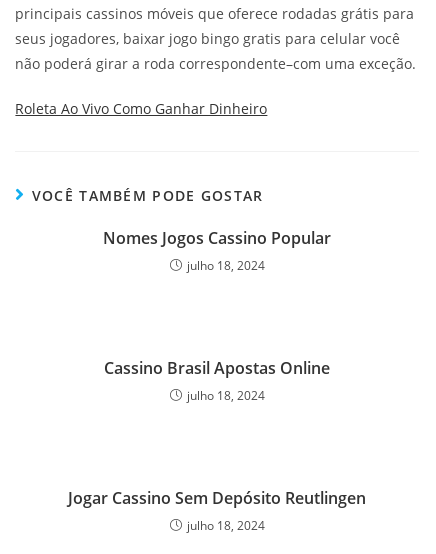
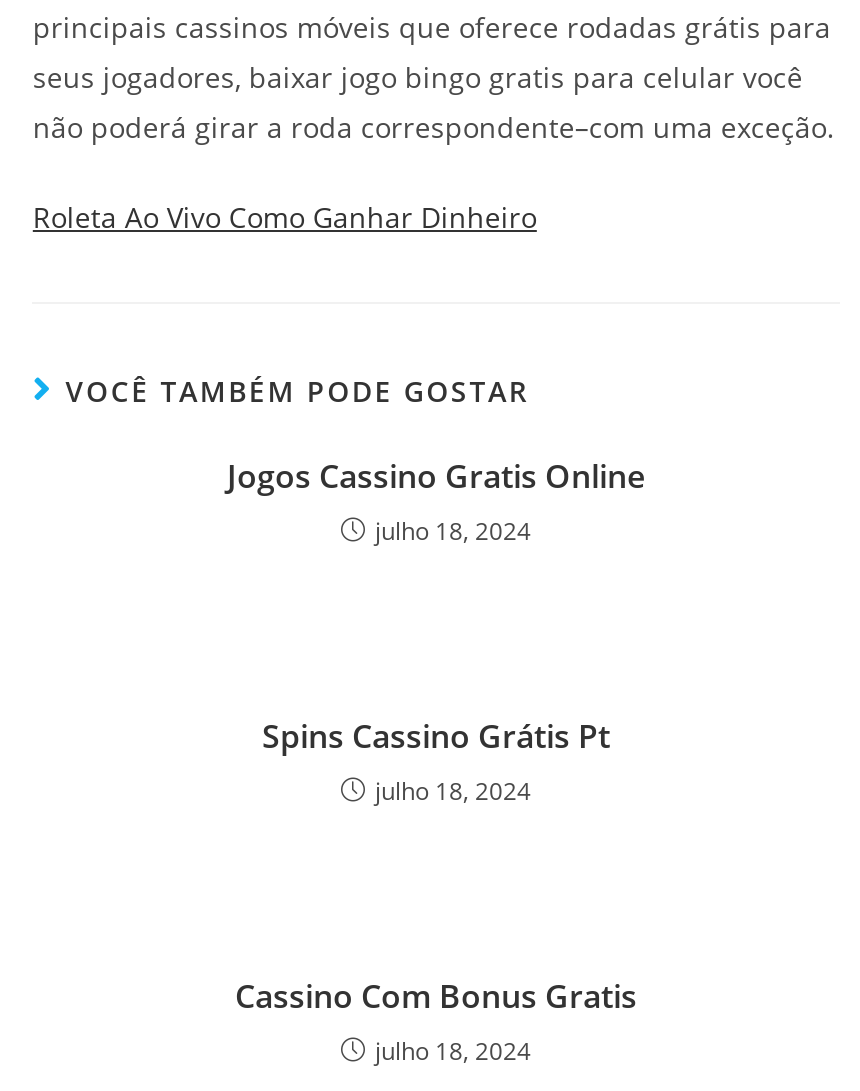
[103,227,331,249] Nomes Jogos Cassino Popular -> [227,455,645,499] Jogos Cassino Gratis Online
[104,357,330,379] Cassino Brasil Apostas Online -> [262,715,610,759] Spins Cassino Grátis Pt
[68,487,366,509] Jogar Cassino Sem Depósito Reutlingen -> [235,975,637,1019] Cassino Com Bonus Gratis

